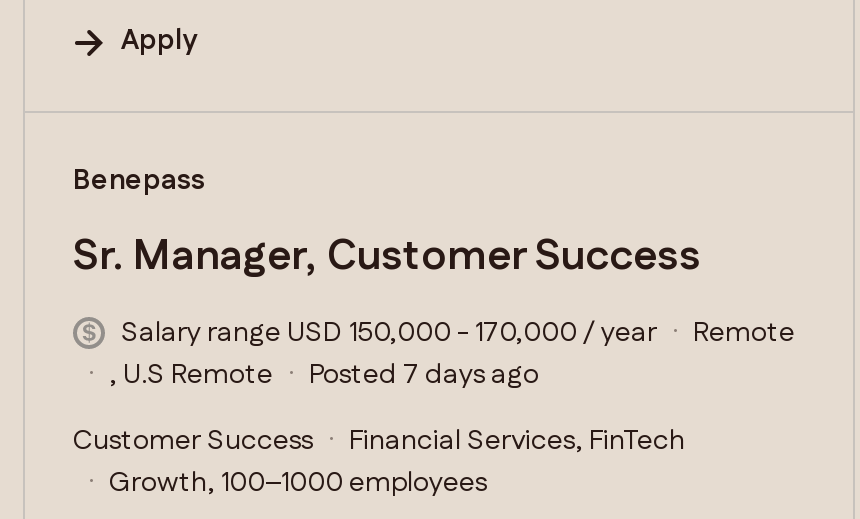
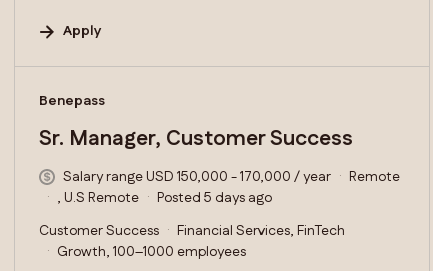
[309,355,539,395] Posted 7 days ago -> [157,188,272,208] Posted 5 days ago

